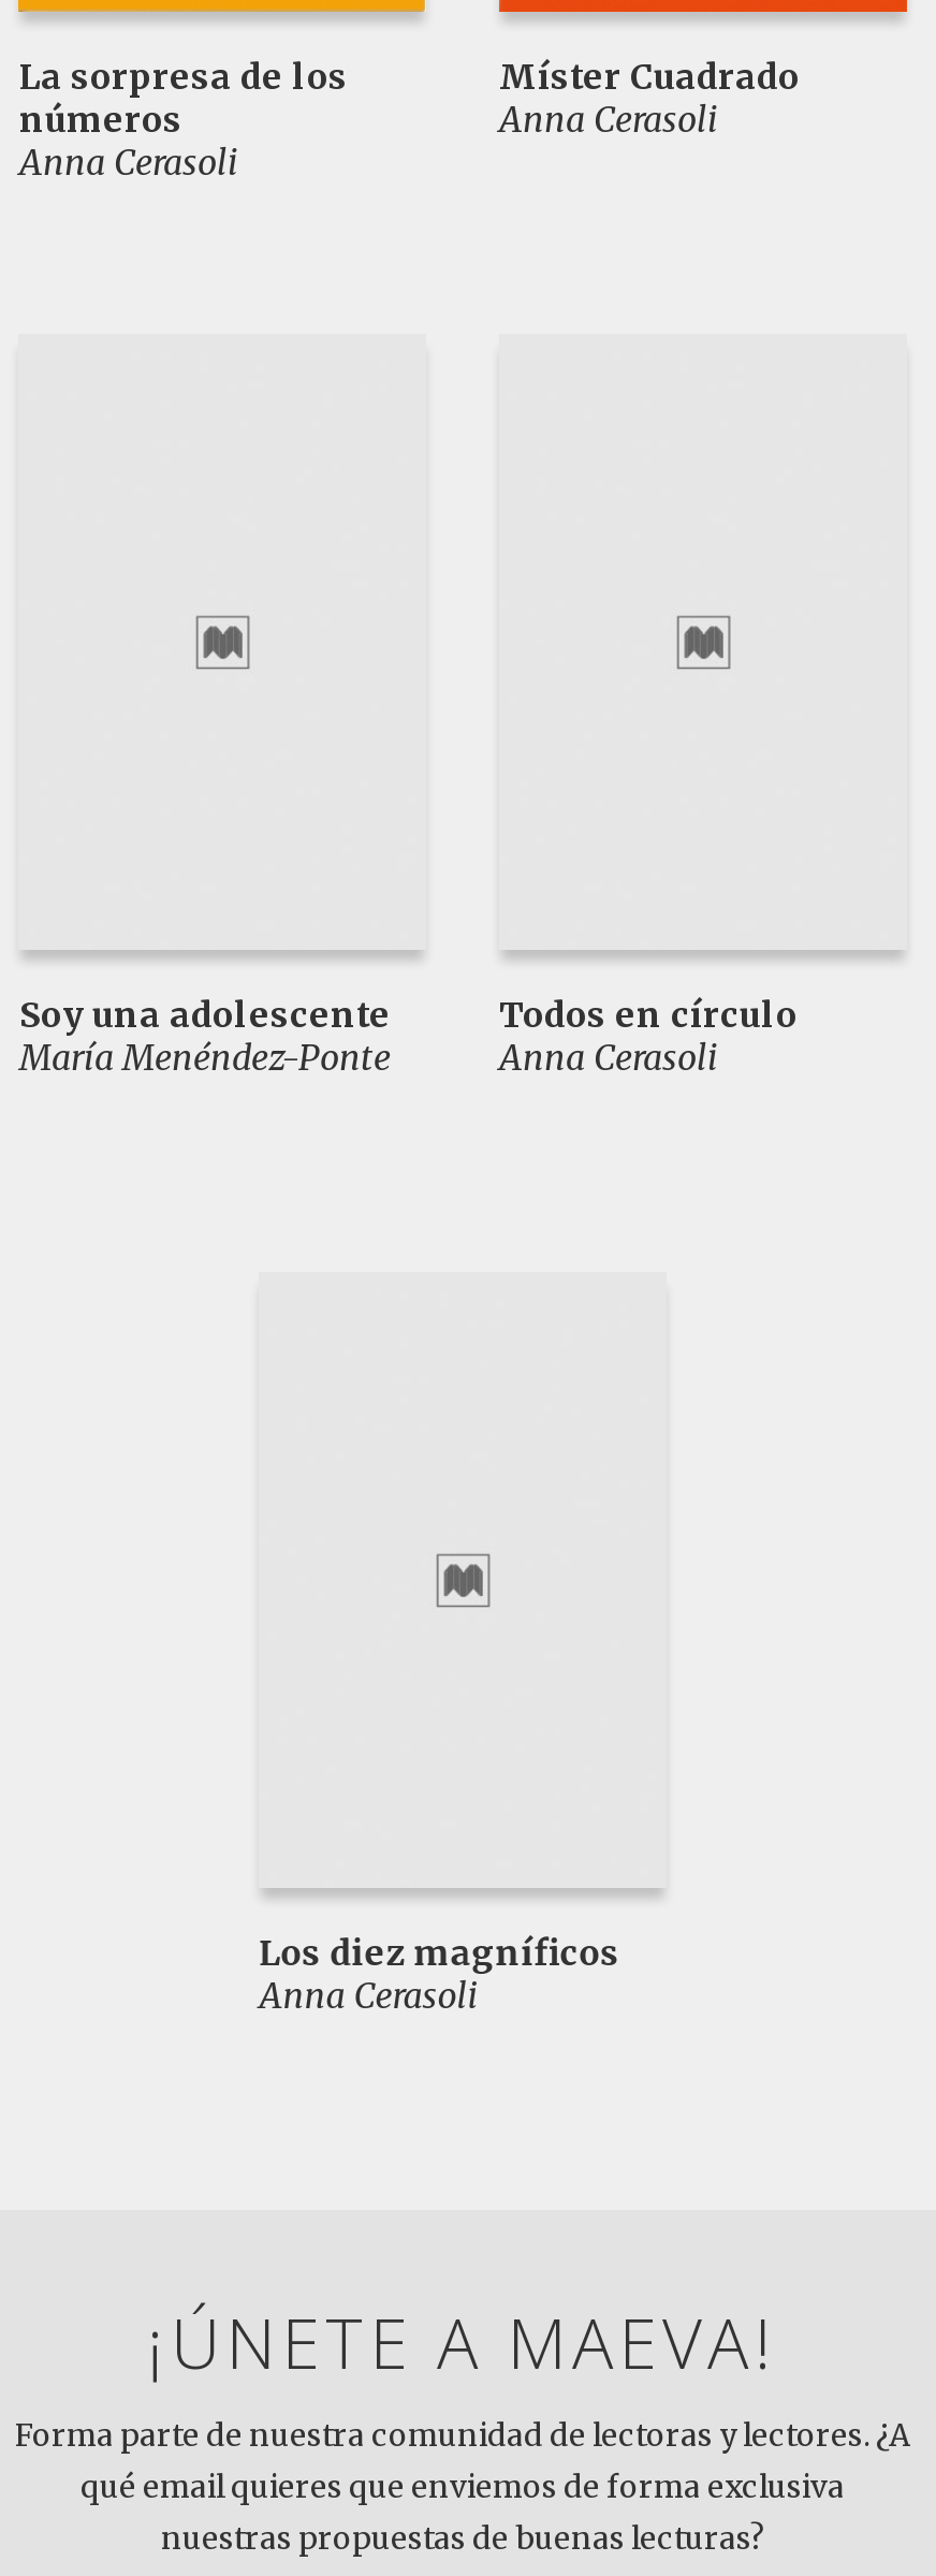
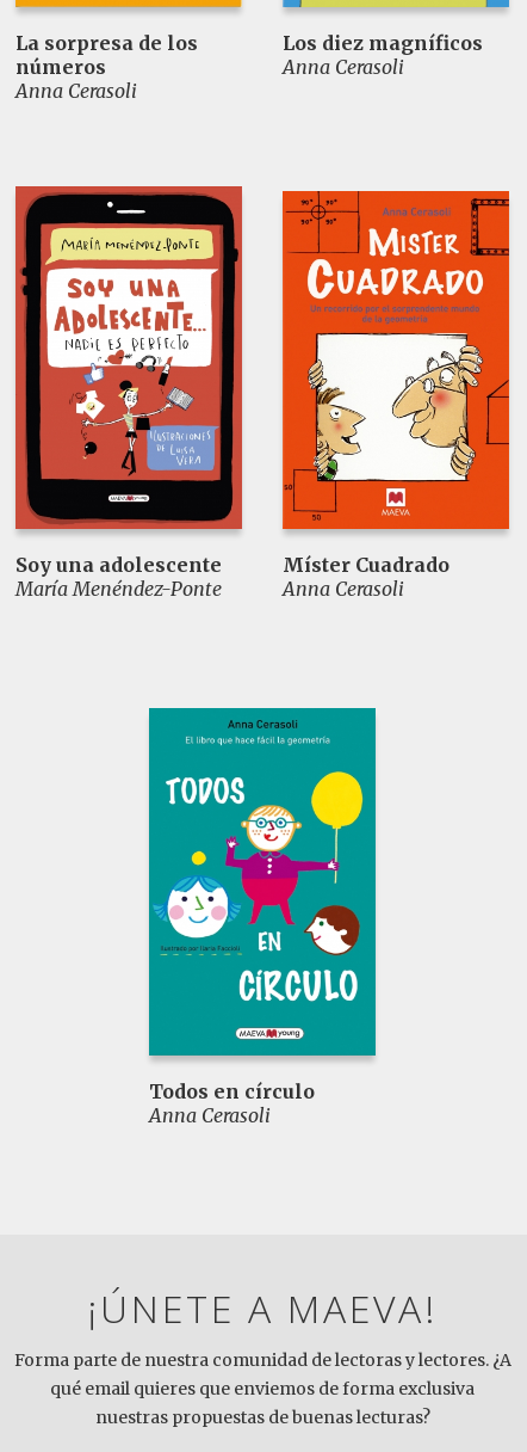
moved [499,56,800,99] -> [283,553,449,577]: Míster Cuadrado
none -> [14,185,243,530] [image]
none -> [281,190,510,530] [image]
moved [499,994,798,1037] -> [149,1079,315,1103]: Todos en círculo
none -> [148,707,377,1057] [image]
moved [259,1932,620,1975] -> [283,31,483,55]: Los diez magníficos

